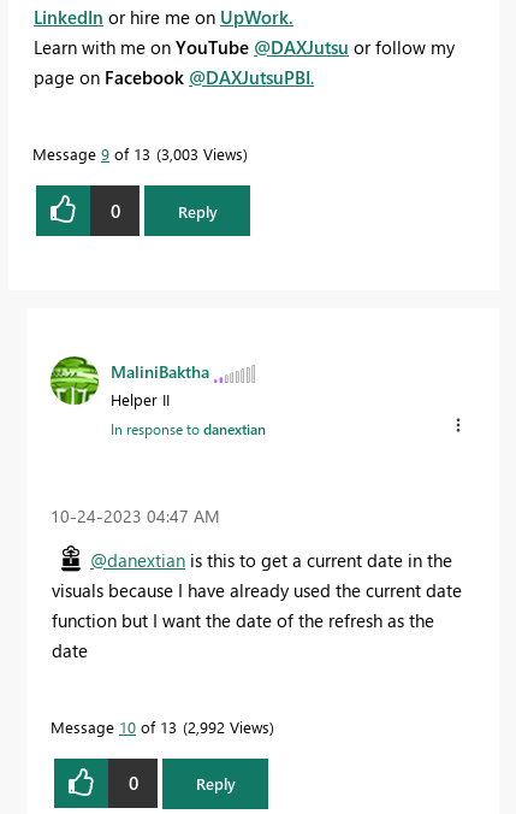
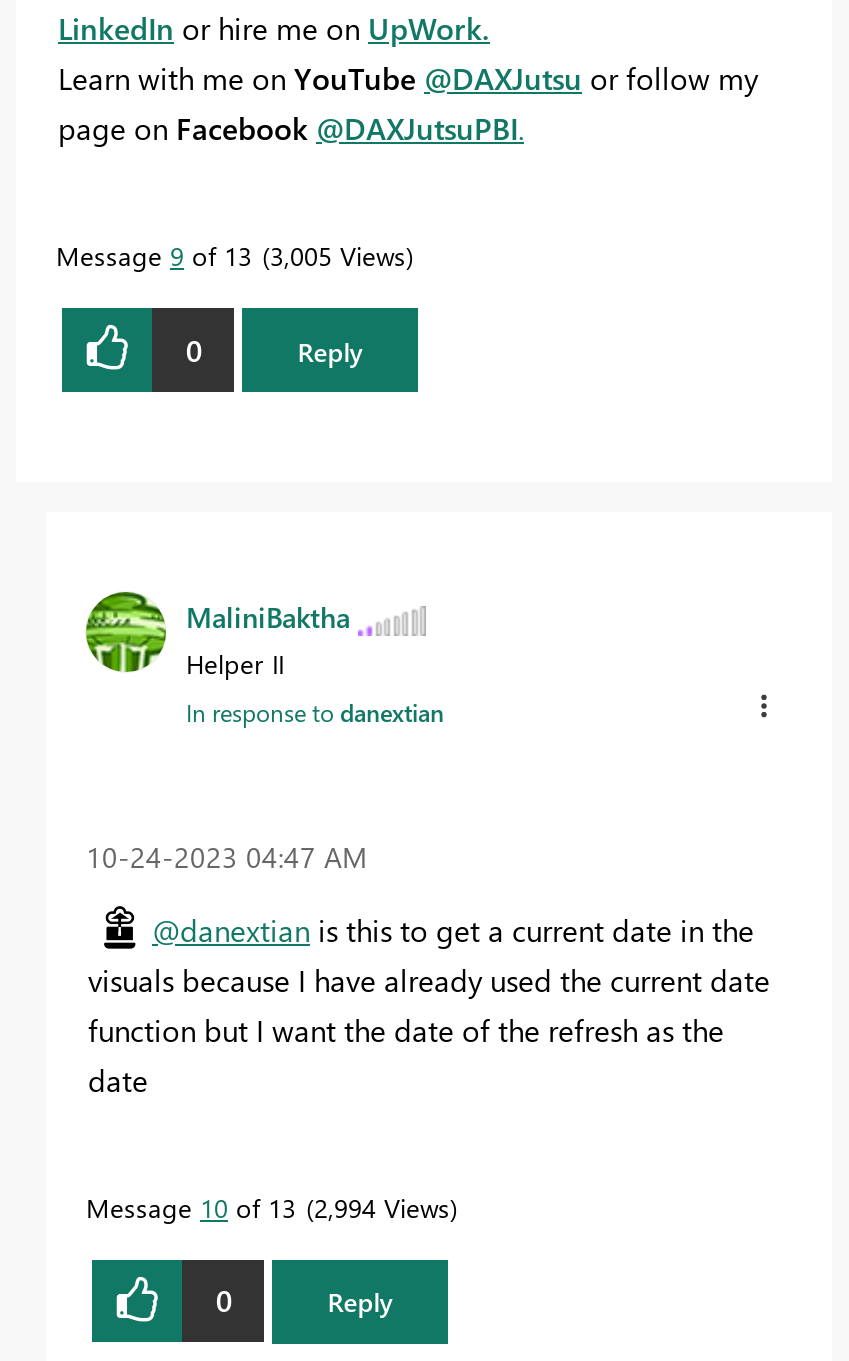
[32,144,243,164] Message 9 of 13 3,003 Views -> [56,239,406,273] Message 9 of 13 3,005 Views
[51,716,269,737] Message 10 of 13 2,992 Views -> [86,1189,450,1223] Message 10 of 13 2,994 Views

